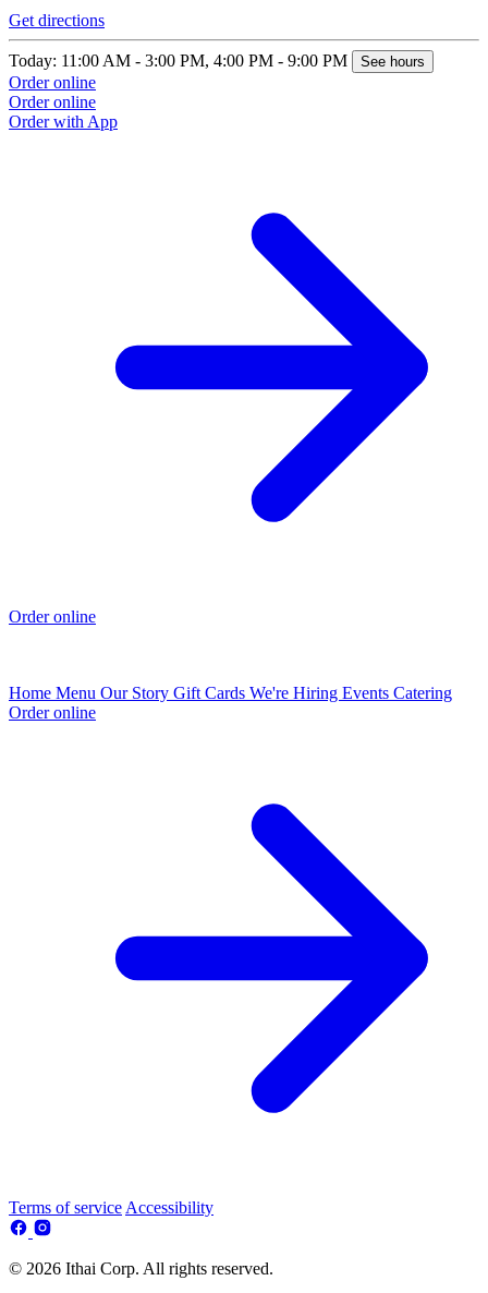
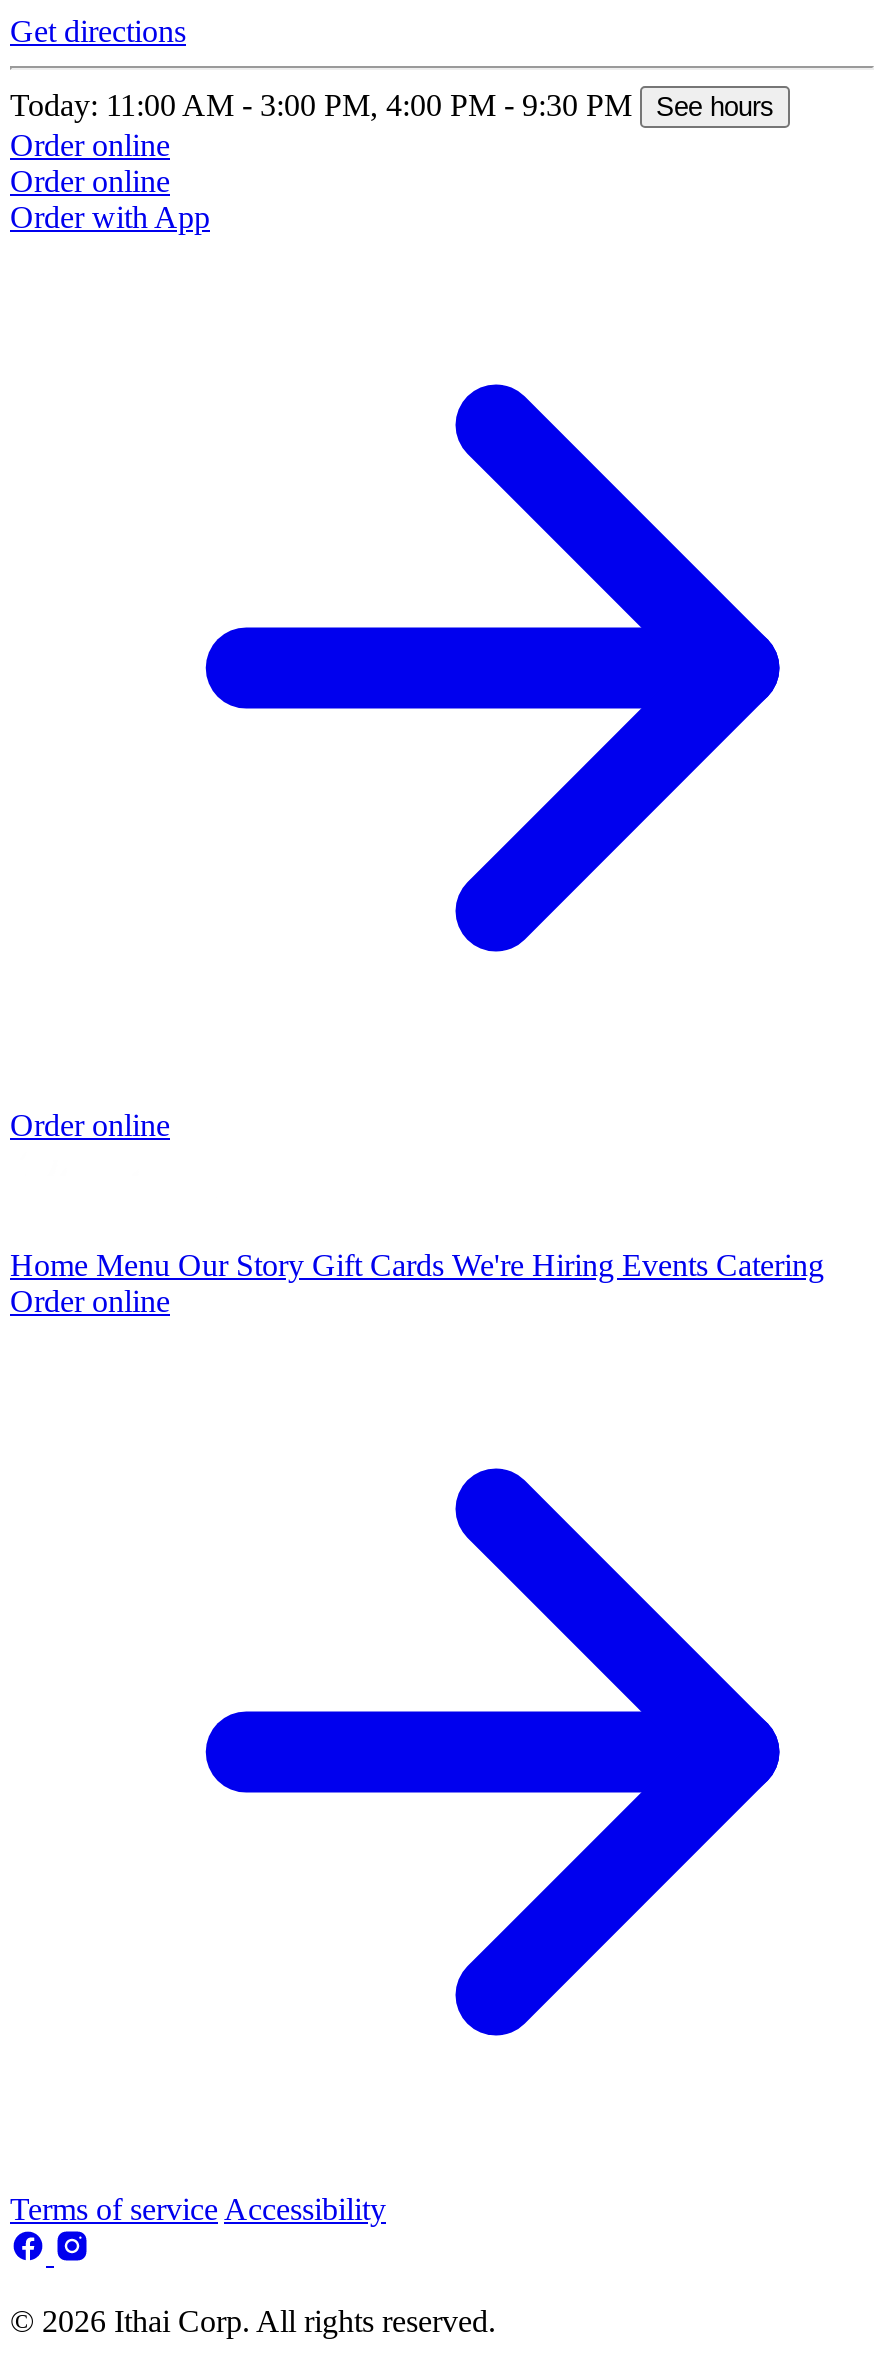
[9,51,347,69] Today: 11:00 AM - 3:00 PM, 4:00 PM - 9:00 PM -> [10,87,632,121] Today: 11:00 AM - 3:00 PM, 4:00 PM - 9:30 PM

